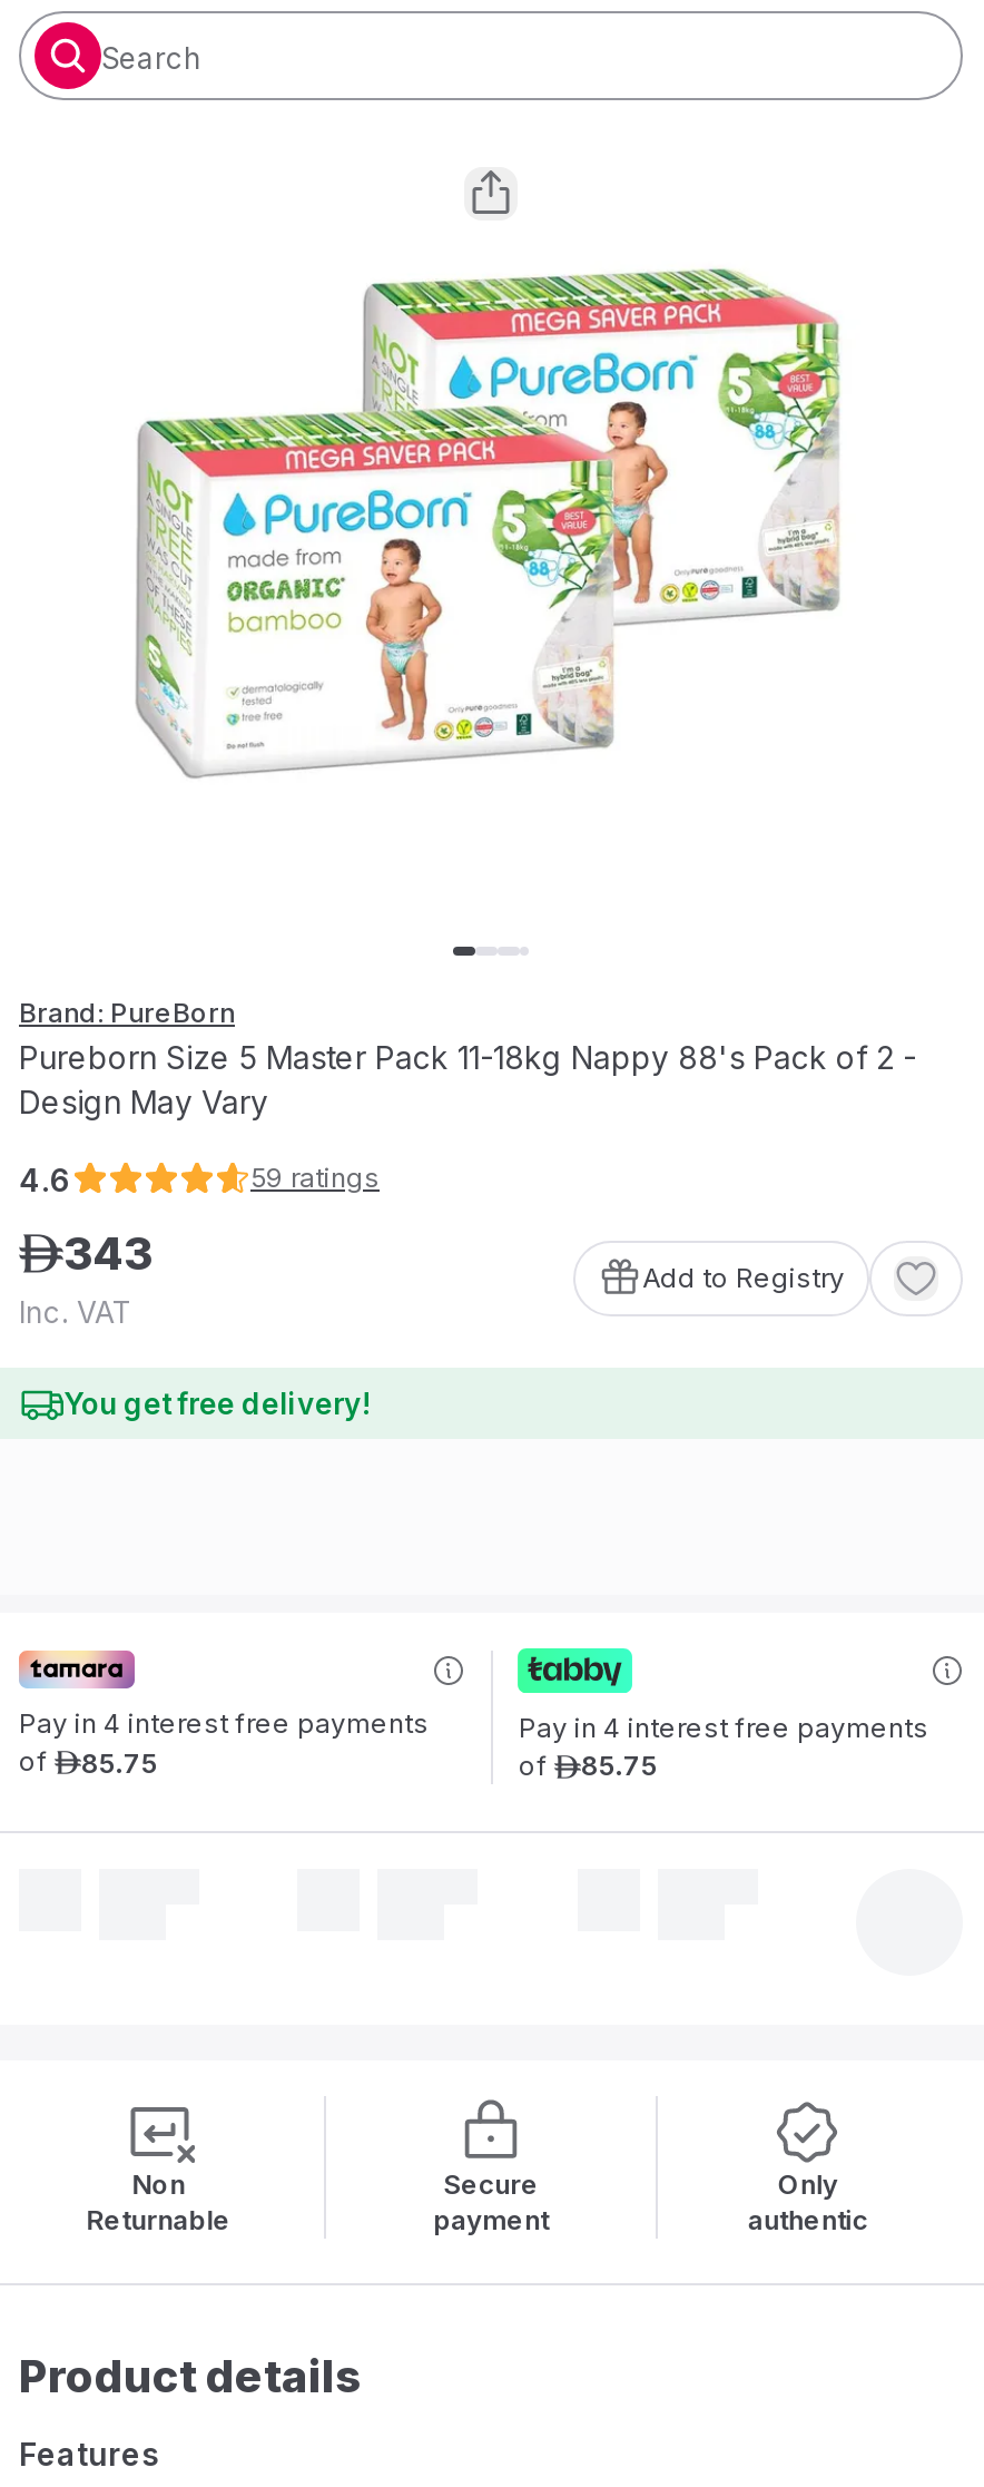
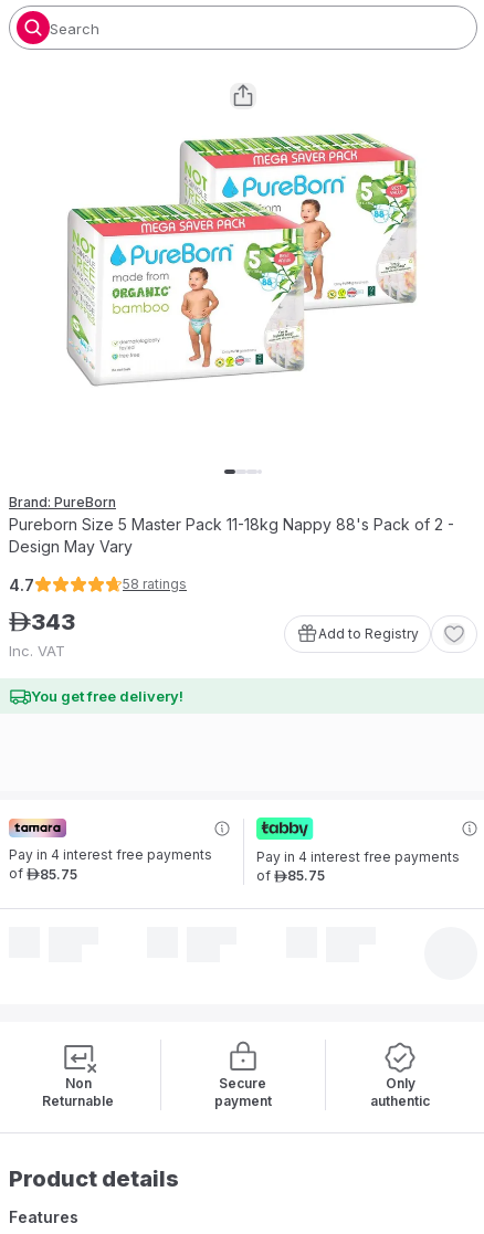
[19,1159,72,1197] 4.6 -> [9,575,34,594] 4.7
[250,1161,380,1194] 59 ratings -> [123,576,187,592] 58 ratings

